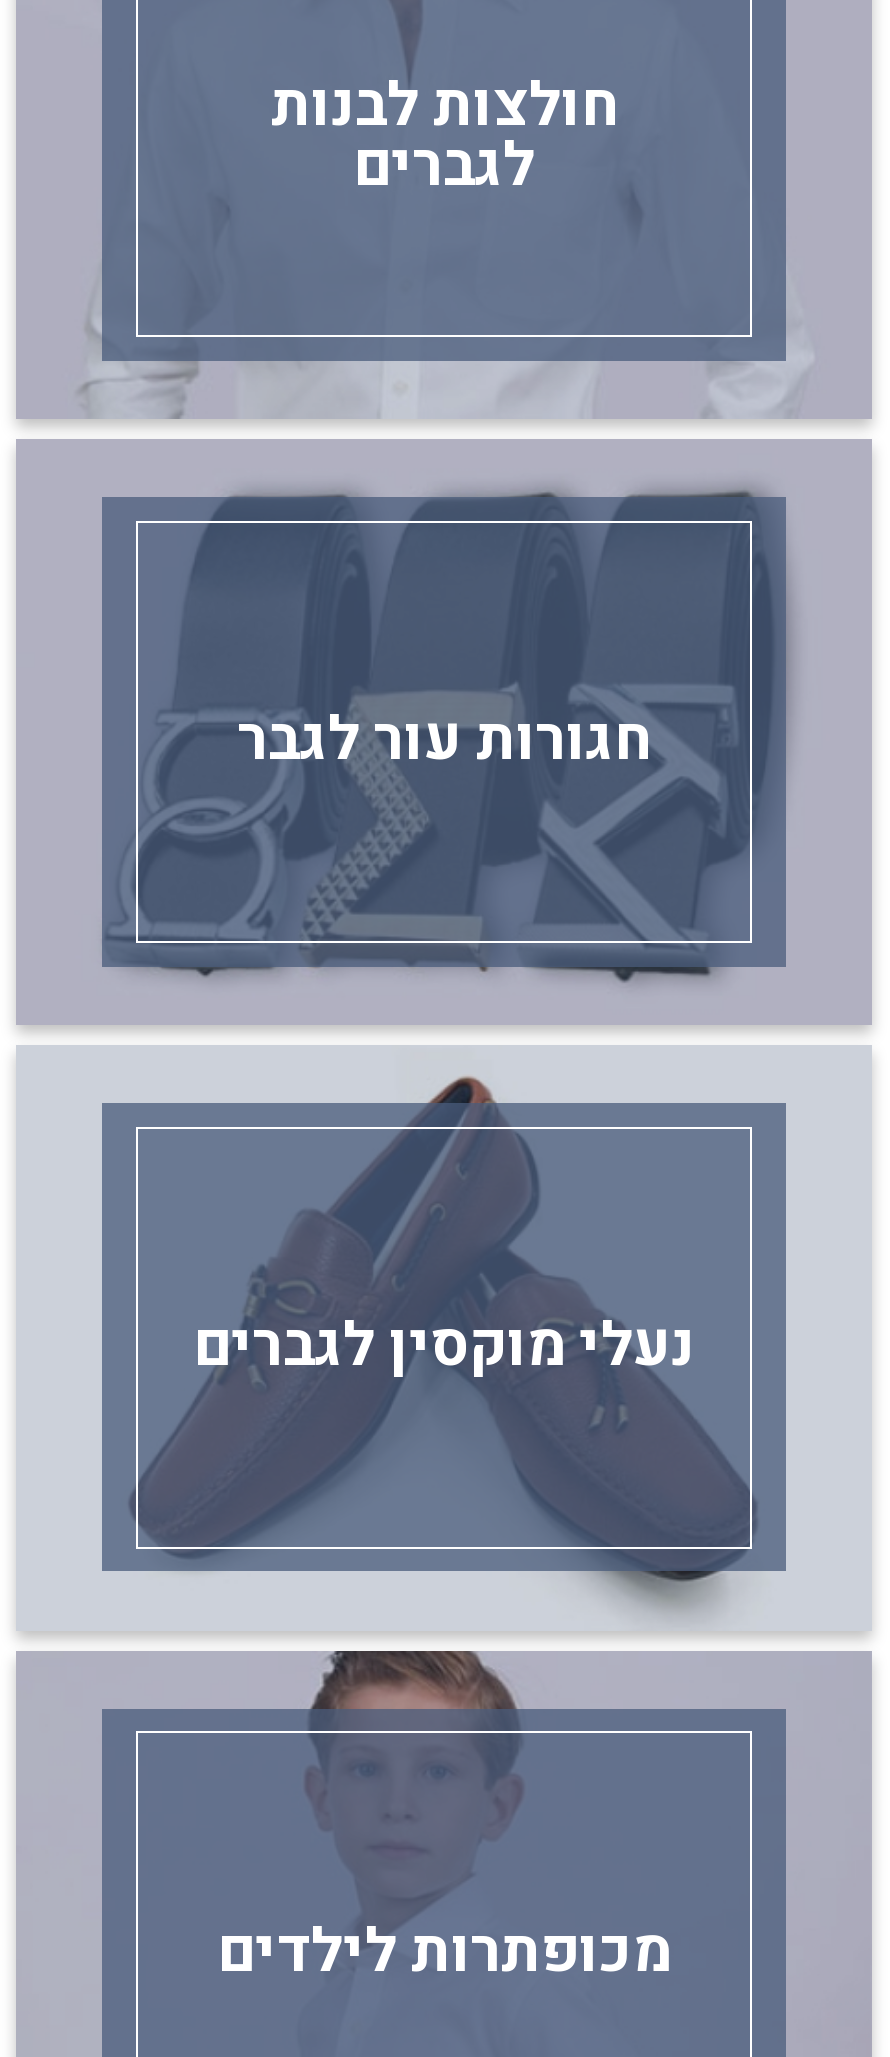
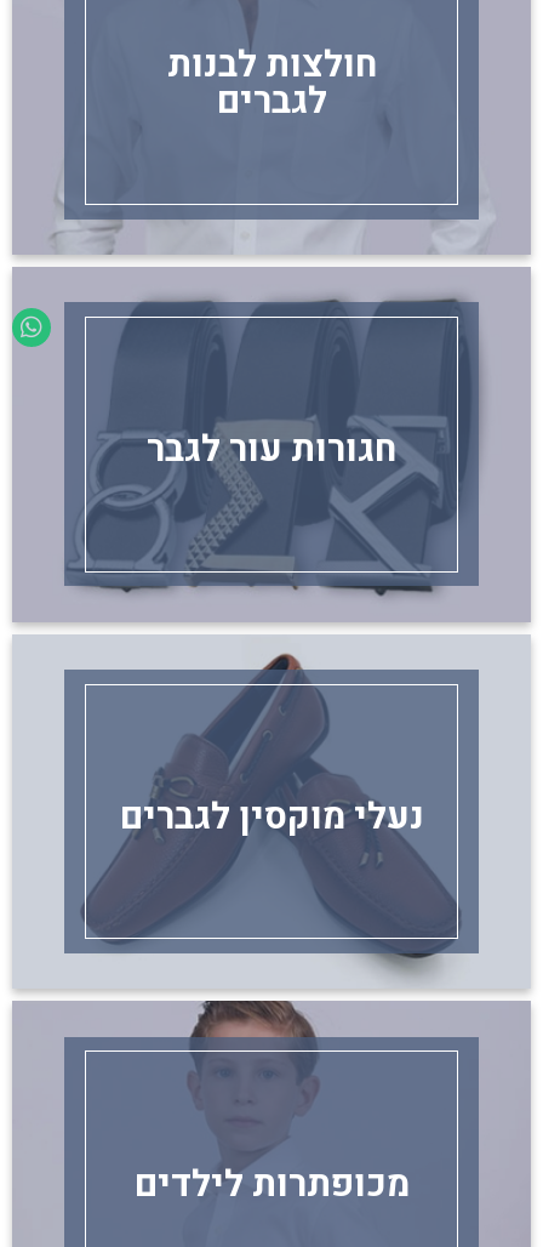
none -> [11,307,52,348] [image]

